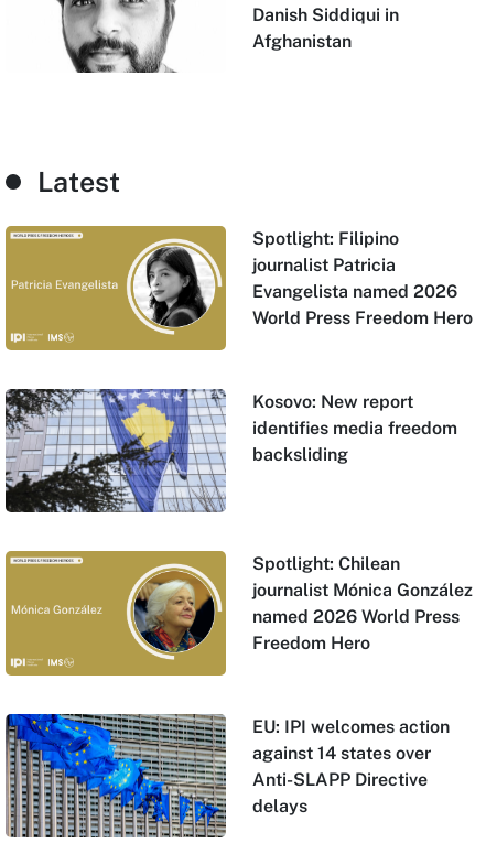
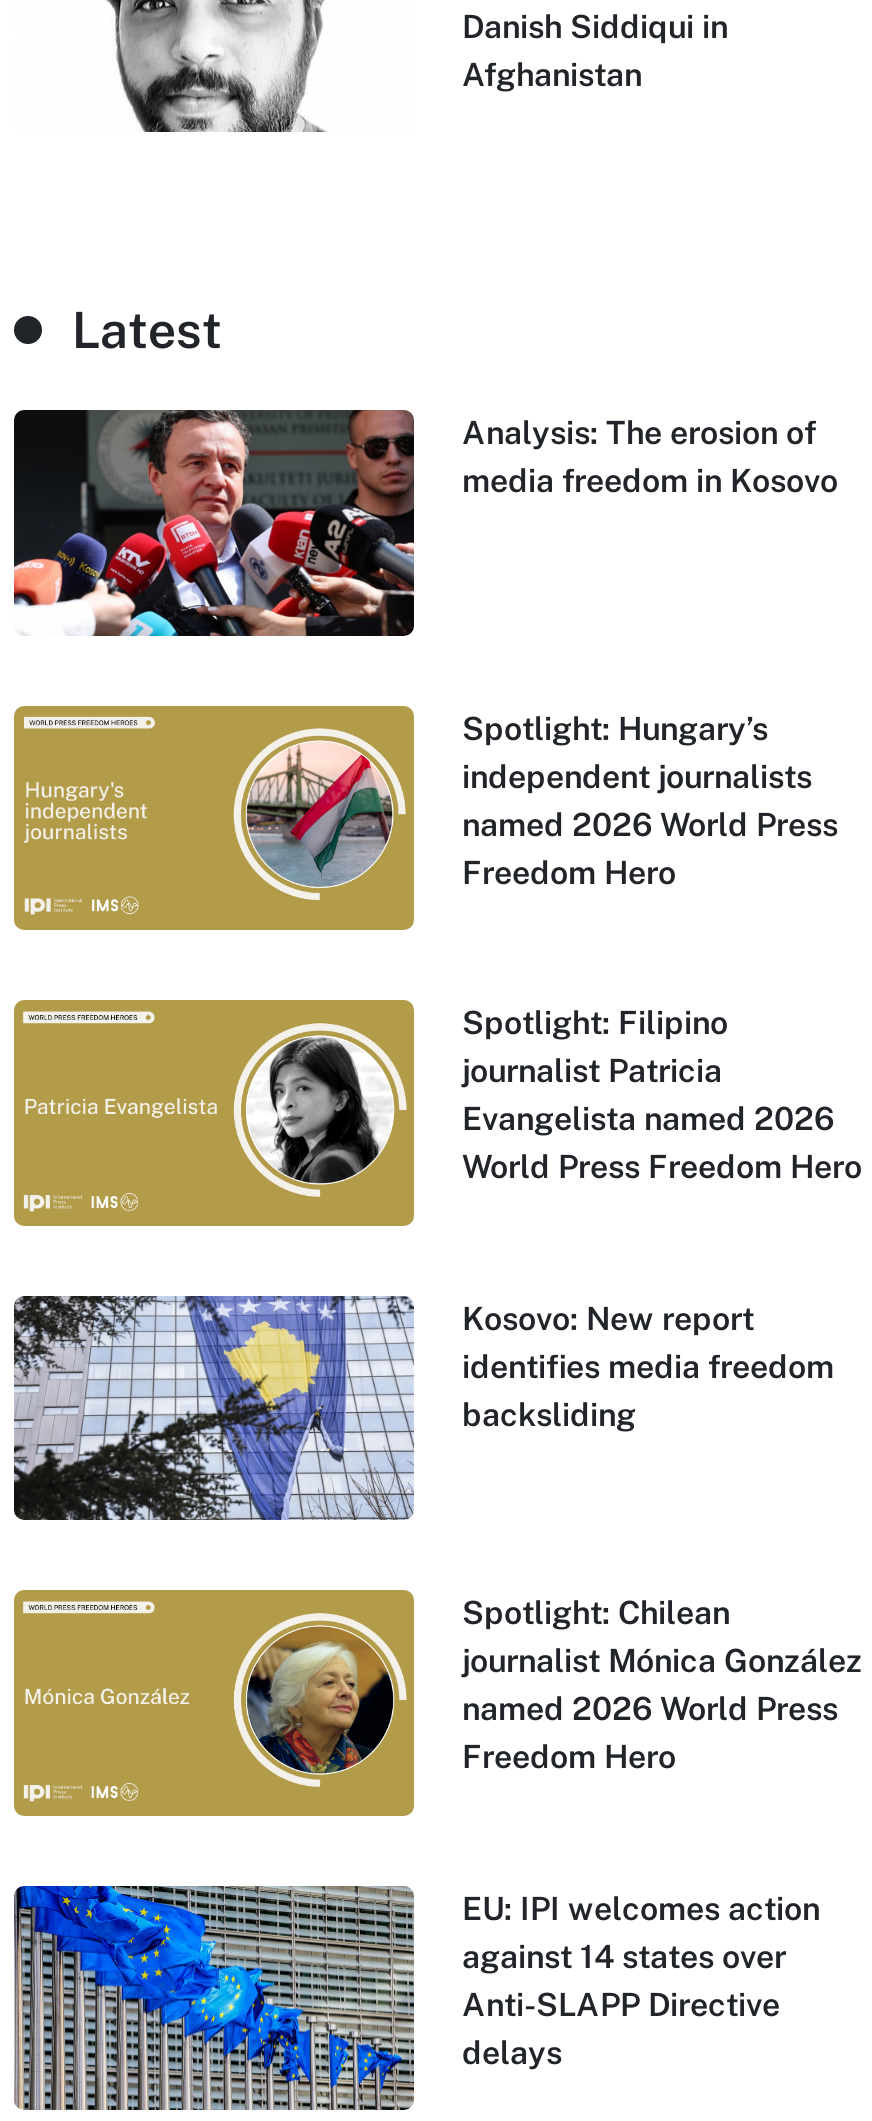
none -> [12,408,838,638] [image] | Analysis: The erosion of | media freedom in Kosovo
none -> [12,704,838,932] [image] | Spotlight: Hungary’s | independent journalists | named 2026 World Press | Freedom Hero

